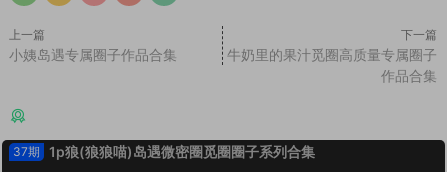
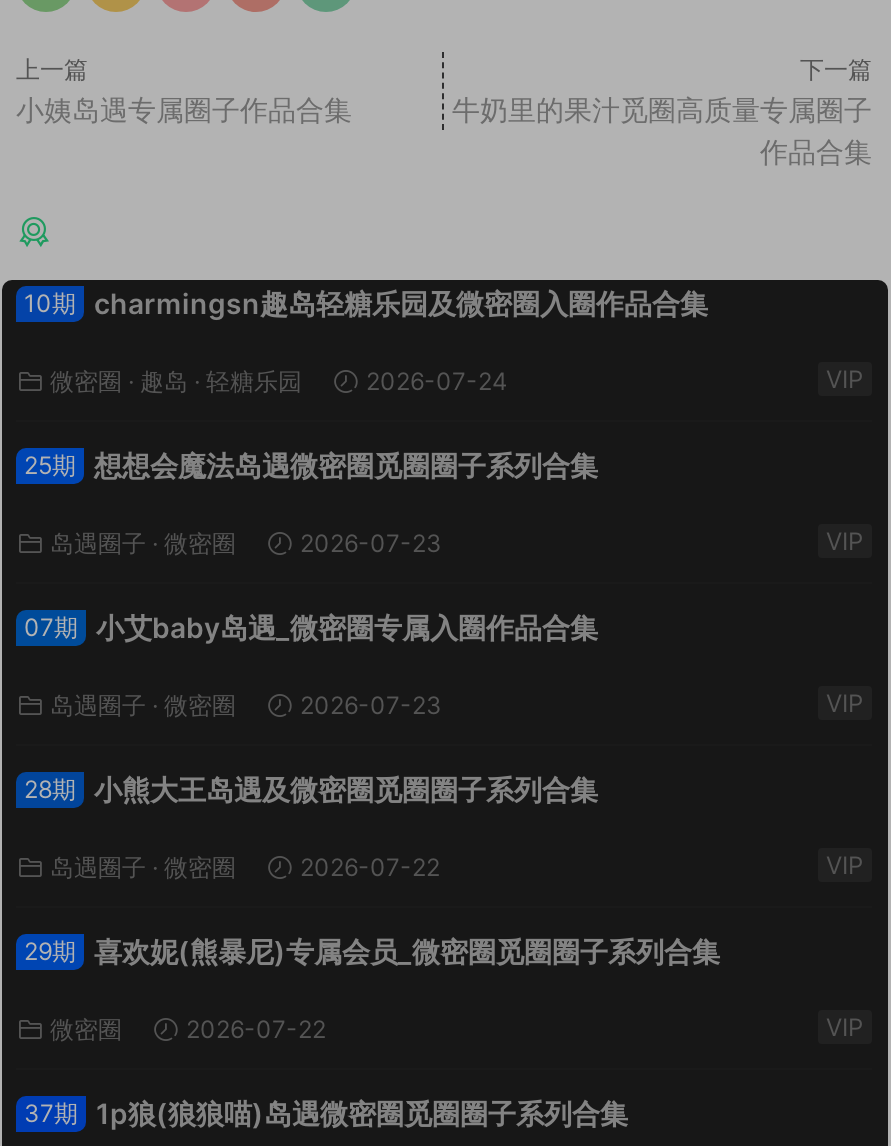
none -> [24,286,864,1044] 10期 charmingsn趣岛轻糖乐园及微密圈入圈作品合集 | 微密圈·趣岛·轻糖乐园 | 2026-07-24 | VIP | 25期 想想会魔法岛遇微密圈觅圈圈子系列合集 | 岛遇圈子·微密圈 | 2026-07-23 | VIP | 07期 小艾baby岛遇_微密圈专属入圈作品合集 | 岛遇圈子·微密圈 | 2026-07-23 | VIP | 28期 小熊大王岛遇及微密圈觅圈圈子系列合集 | 岛遇圈子·微密圈 | 2026-07-22 | VIP | 29期 喜欢妮(熊暴尼)专属会员_微密圈觅圈圈子系列合集 | 微密圈 | 2026-07-22 | VIP

